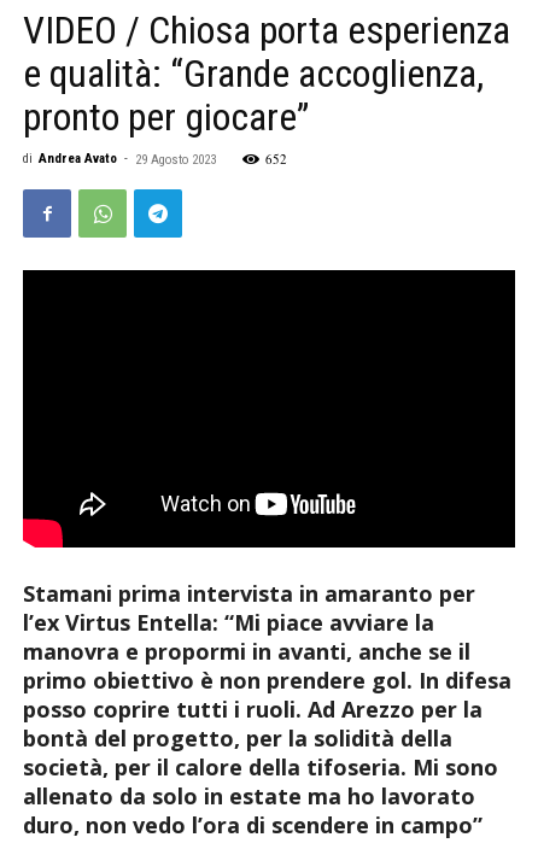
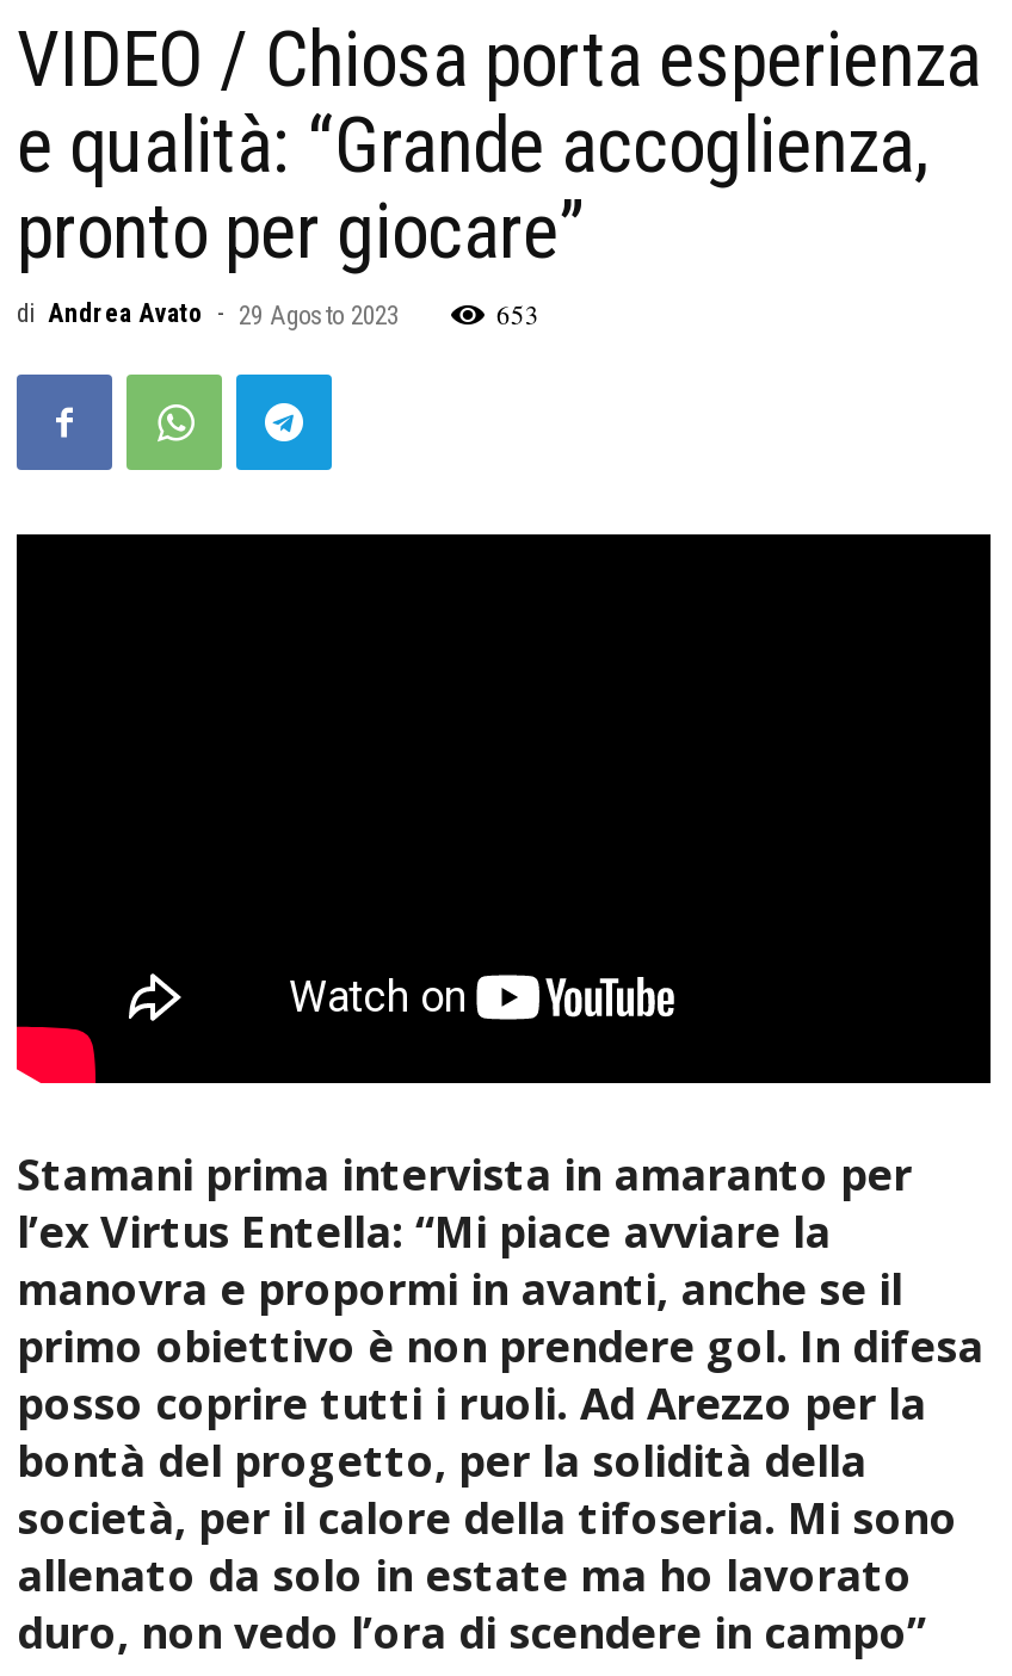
[265,150,287,168] 652 -> [496,296,539,332] 653

